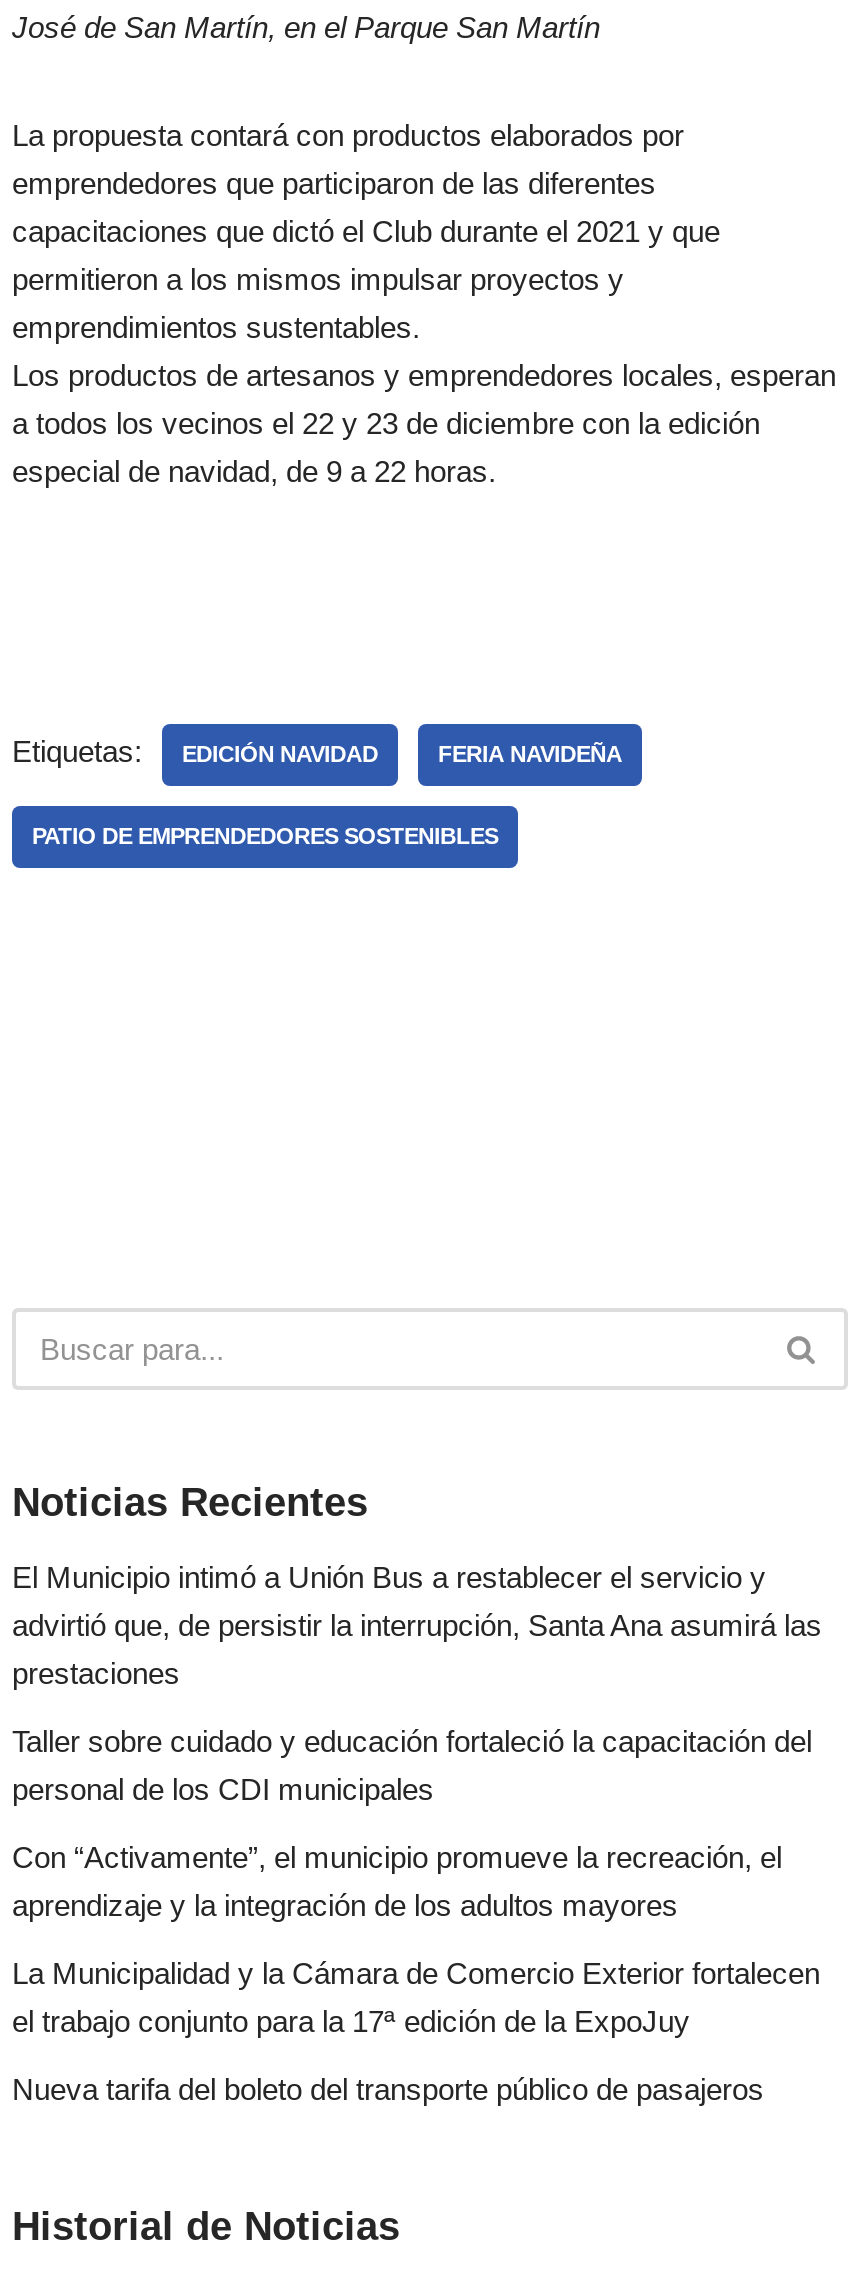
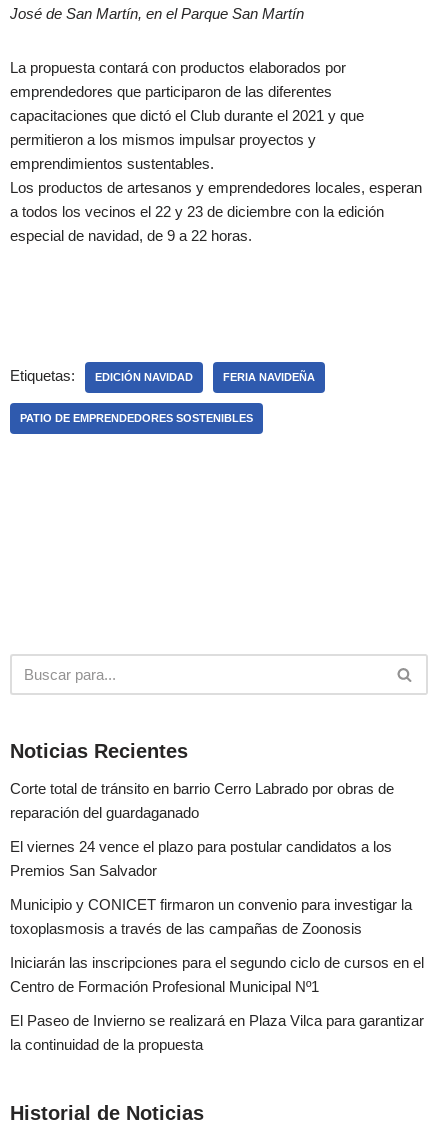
[12,1560,822,1690] El Municipio intimó a Unión Bus a restablecer el servicio y | advirtió que, de persistir la interrupción, Santa Ana asumirá las | prestaciones -> [10,780,394,821] Corte total de tránsito en barrio Cerro Labrado por obras de | reparación del guardaganado
[12,1724,812,1806] Taller sobre cuidado y educación fortaleció la capacitación del | personal de los CDI municipales -> [10,838,392,879] El viernes 24 vence el plazo para postular candidatos a los | Premios San Salvador
[12,1840,782,1922] Con “Activamente”, el municipio promueve la recreación, el | aprendizaje y la integración de los adultos mayores -> [10,896,412,937] Municipio y CONICET firmaron un convenio para investigar la | toxoplasmosis a través de las campañas de Zoonosis
[12,1956,820,2038] La Municipalidad y la Cámara de Comercio Exterior fortalecen | el trabajo conjunto para la 17ª edición de la ExpoJuy -> [10,954,424,995] Iniciarán las inscripciones para el segundo ciclo de cursos en el | Centro de Formación Profesional Municipal Nº1
[12,2072,764,2106] Nueva tarifa del boleto del transporte público de pasajeros -> [10,1012,424,1053] El Paseo de Invierno se realizará en Plaza Vilca para garantizar | la continuidad de la propuesta

